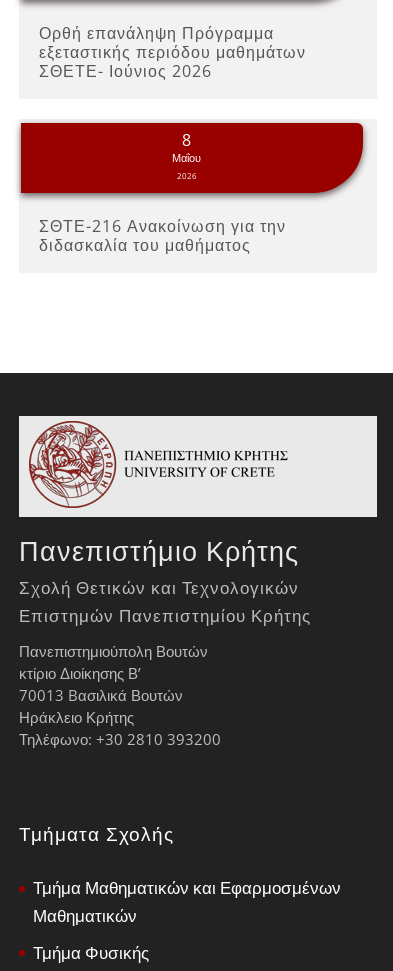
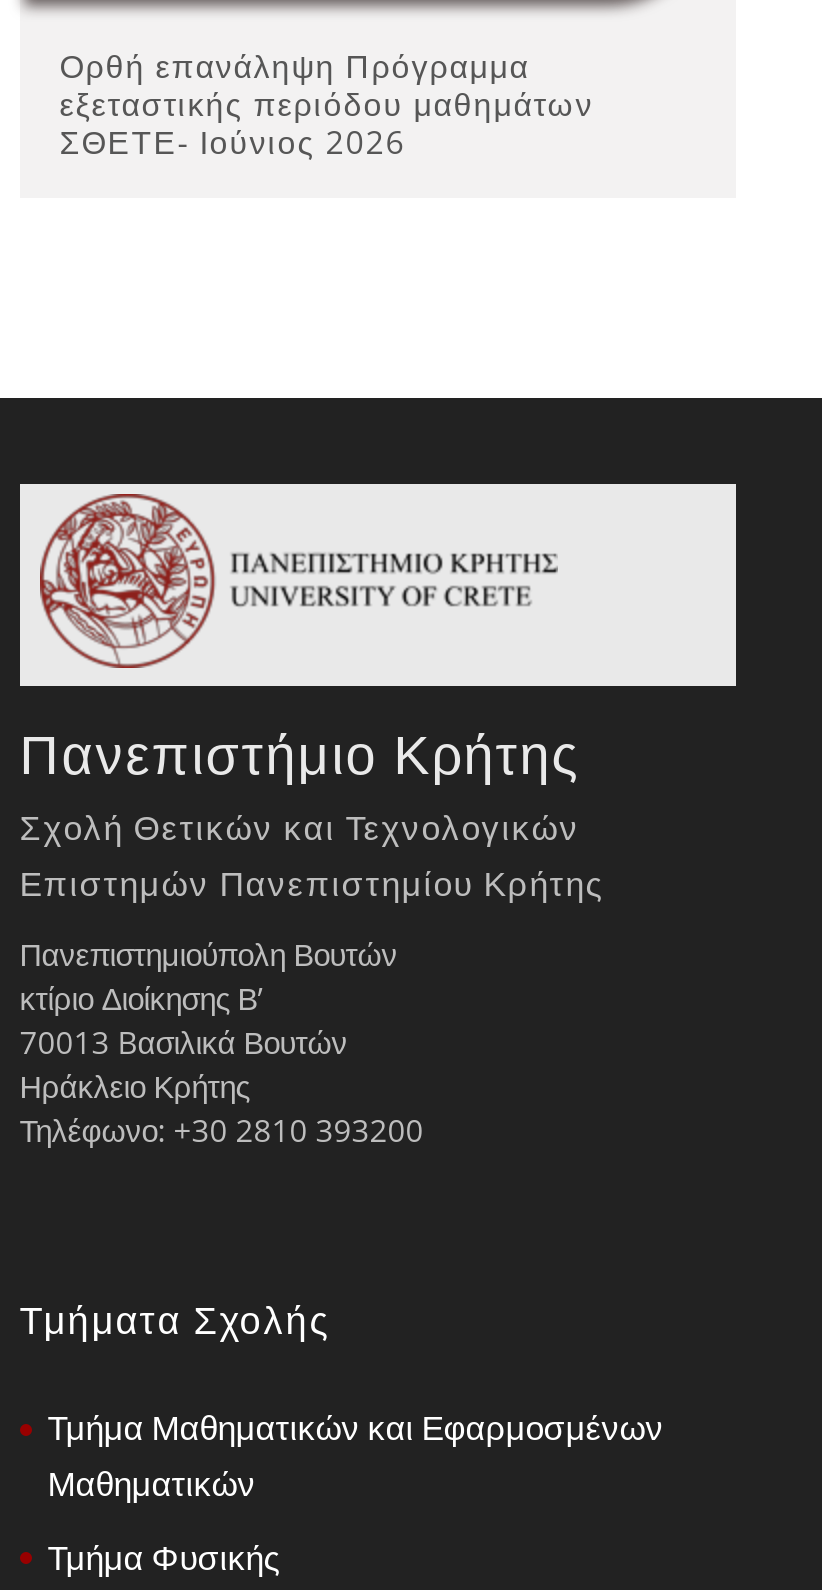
[172,129,201,181] 8 | Μαΐου | 2026 -> none
[39,215,286,256] ΣΘΤΕ-216 Ανακοίνωση για την | διδασκαλία του μαθήματος -> none

